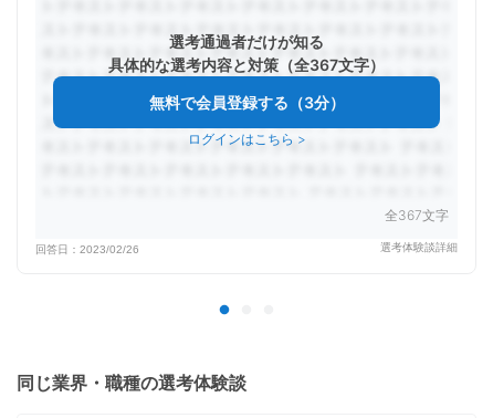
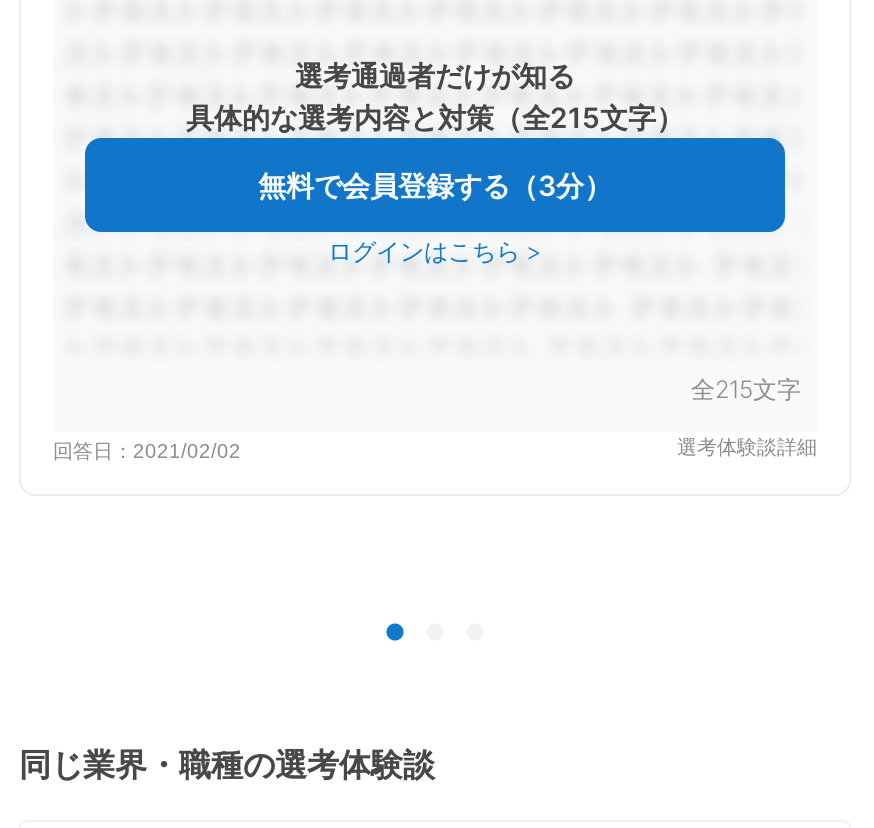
[108,55,385,74] 具体的な選考内容と対策（全367文字） -> [186,99,684,133] 具体的な選考内容と対策（全215文字）
[385,207,449,223] 全367文字 -> [691,374,801,404] 全215文字
[35,243,139,255] 回答日：2023/02/26 -> [53,440,241,462] 回答日：2021/02/02

